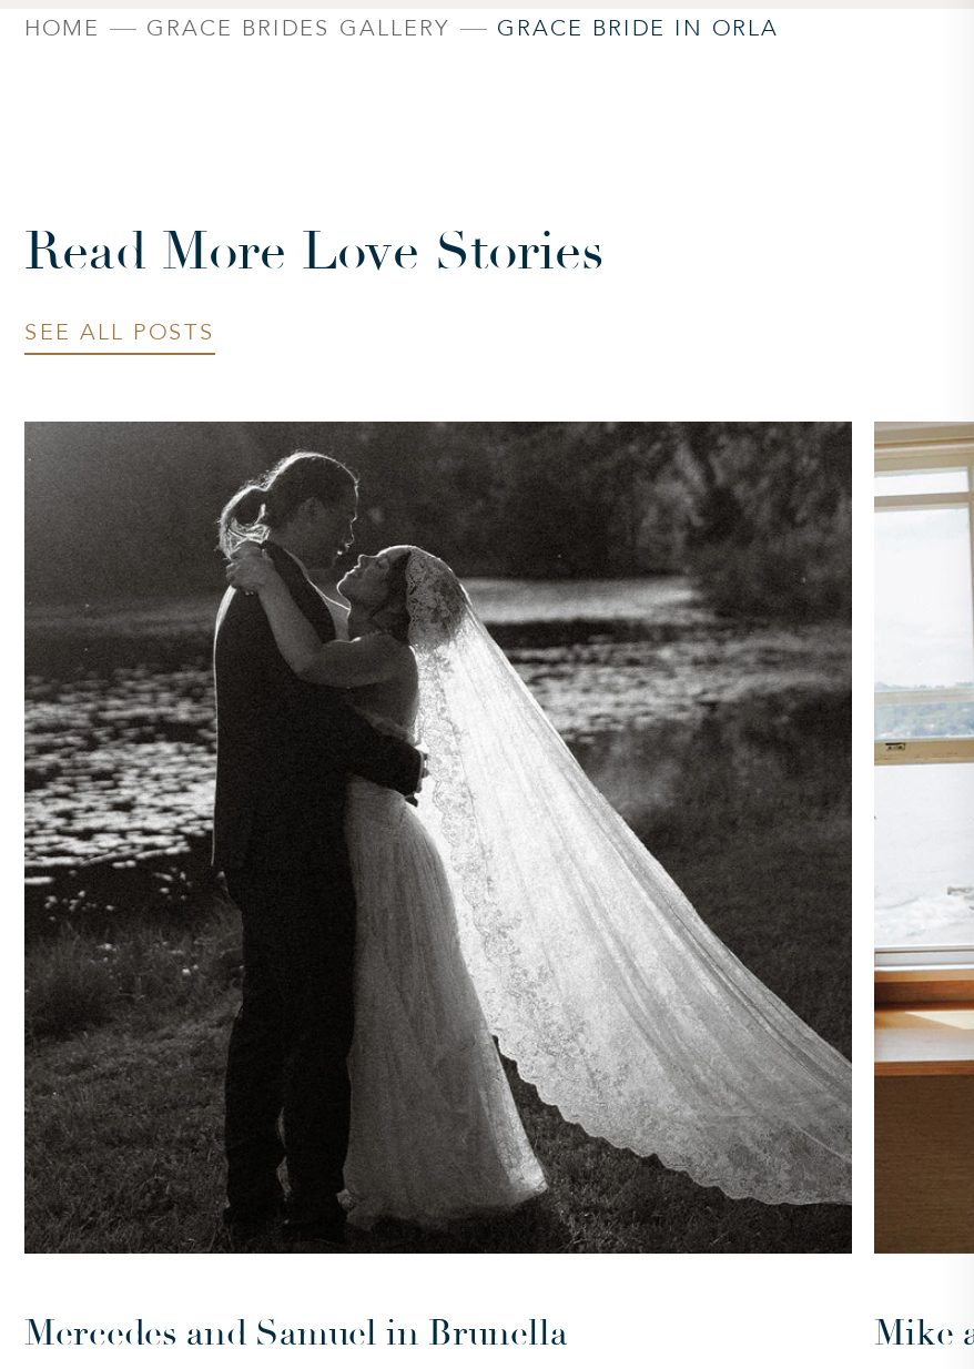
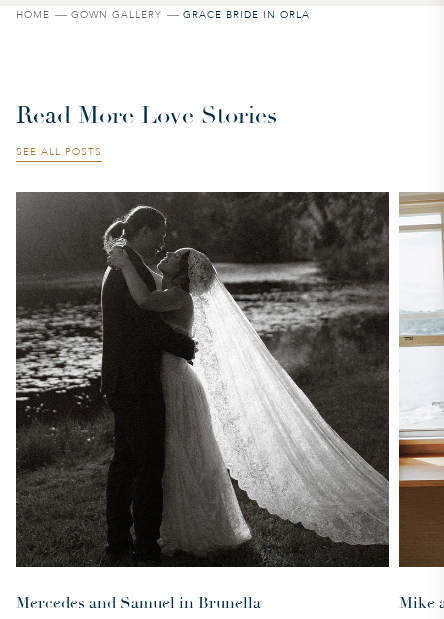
[146,13,450,44] GRACE BRIDES GALLERY -> [71,8,162,22] GOWN GALLERY

